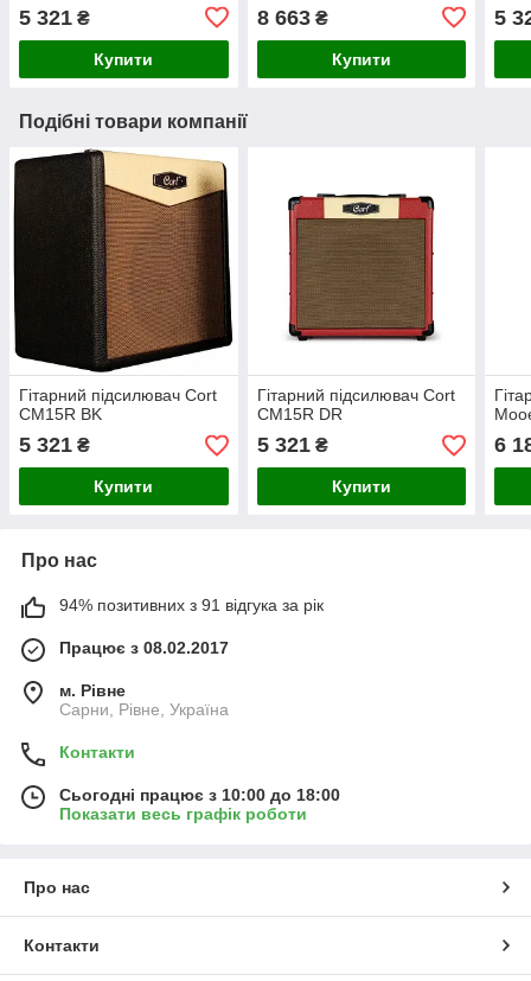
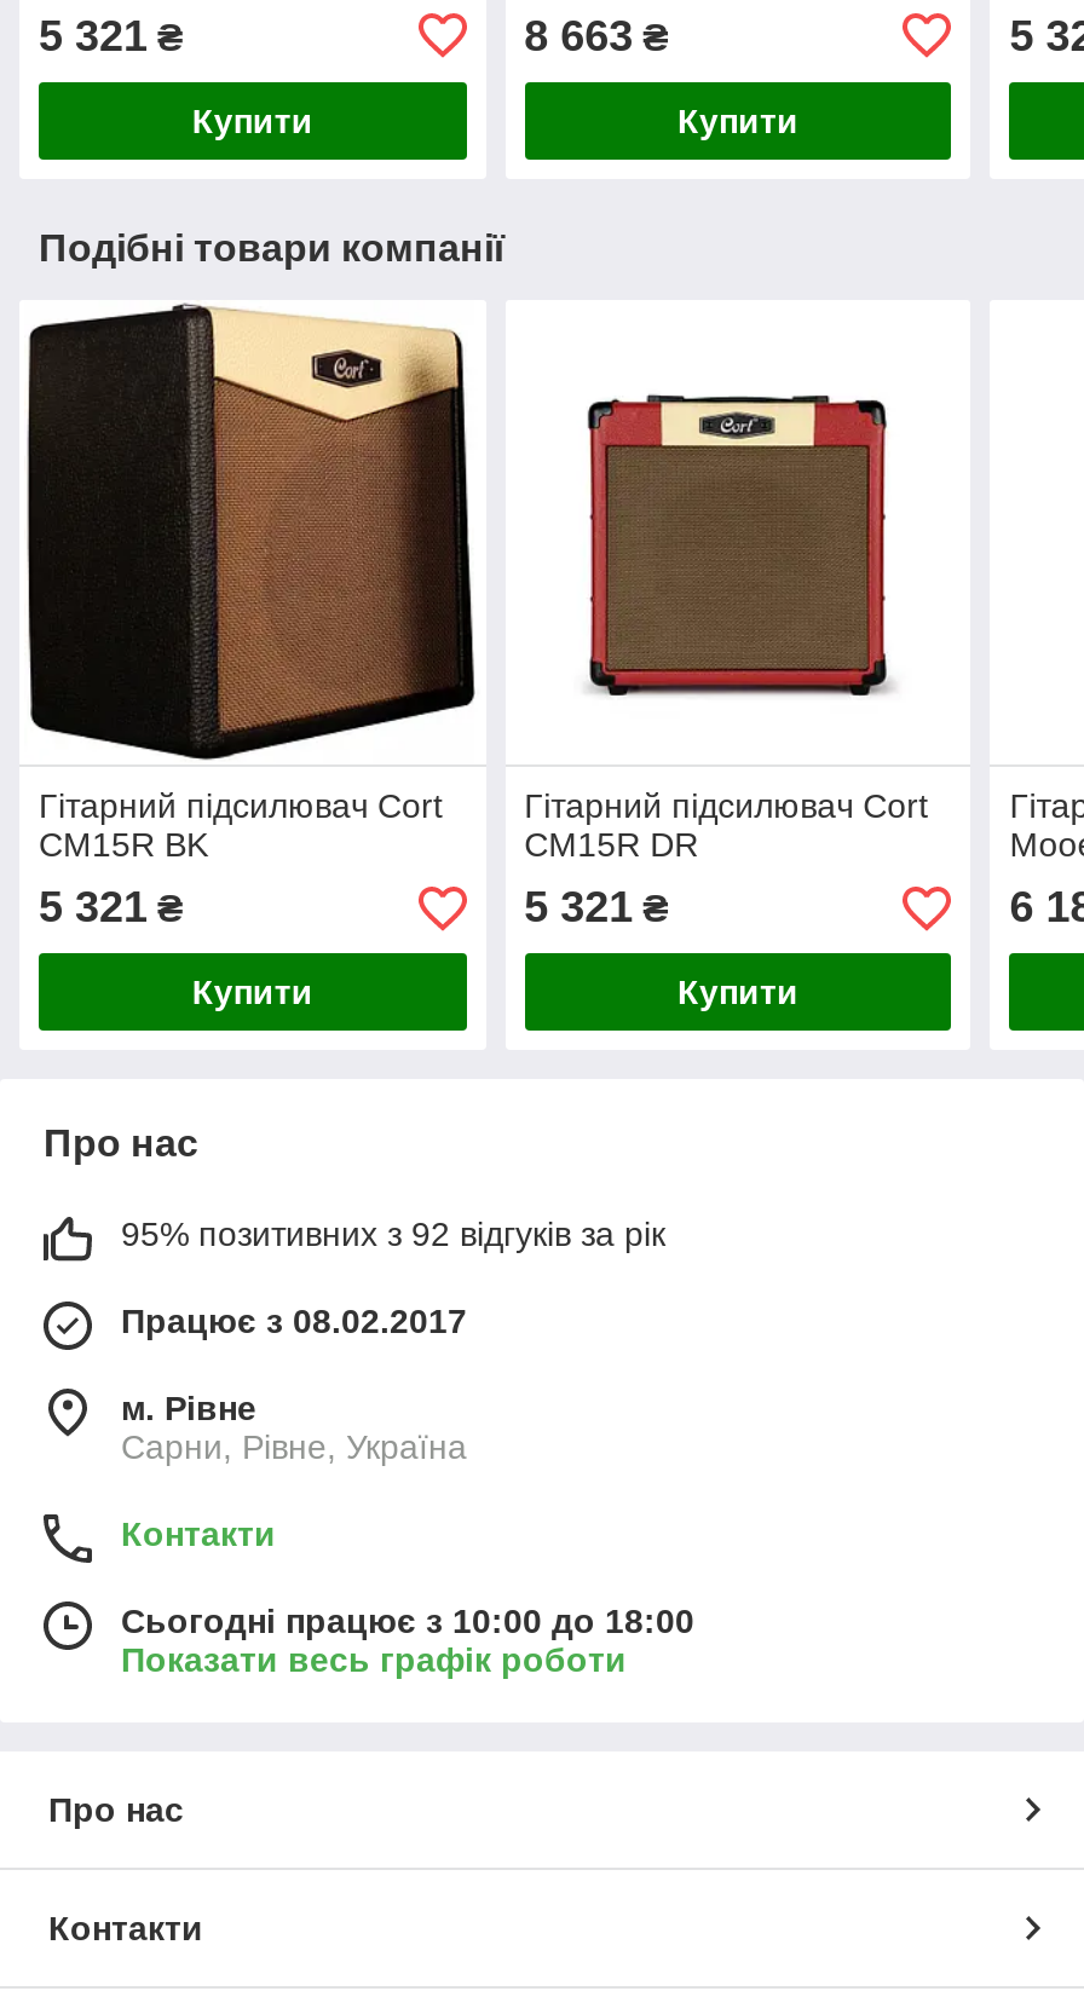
[59,596,324,615] 94% позитивних з 91 відгука за рік -> [121,1216,665,1254] 95% позитивних з 92 відгуків за рік

